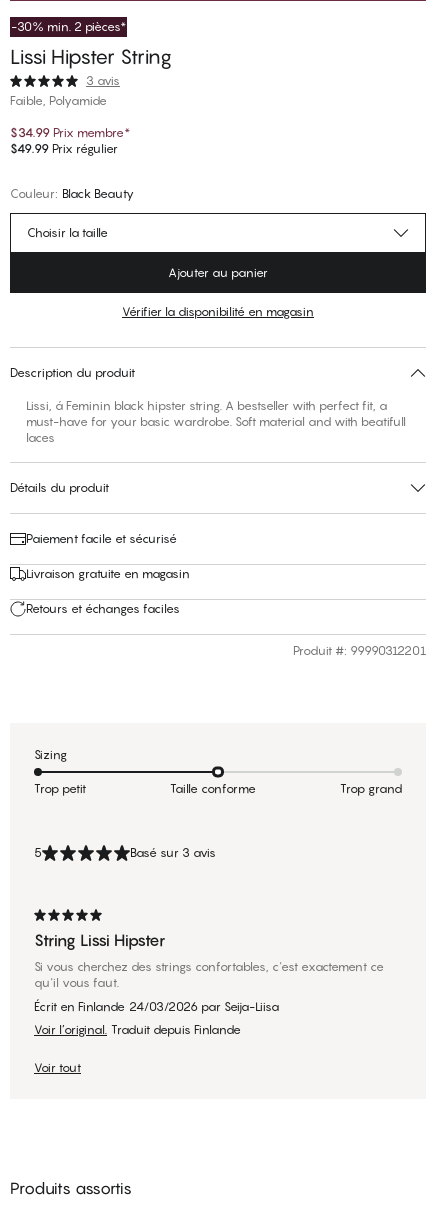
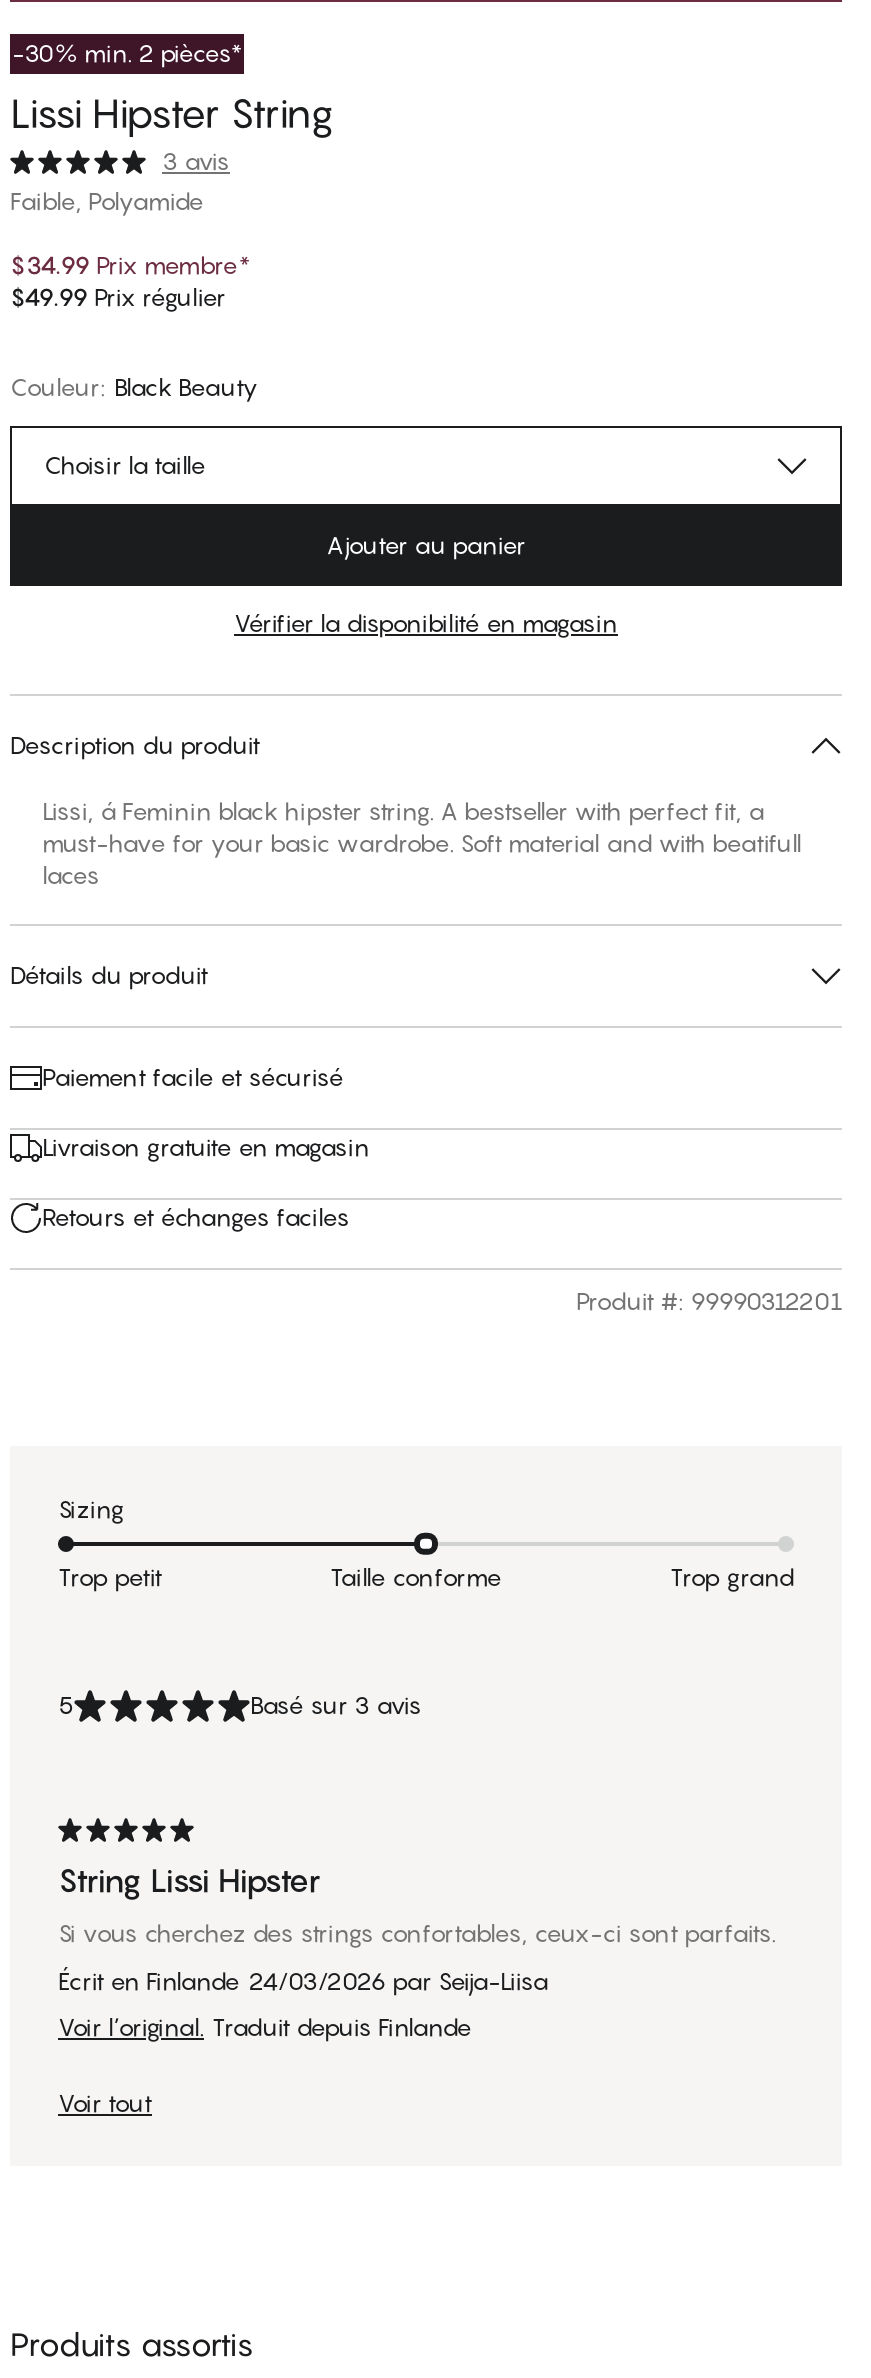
[34,959,384,990] Si vous cherchez des strings confortables, c'est exactement ce | qu'il vous faut. -> [58,1919,776,1949] Si vous cherchez des strings confortables, ceux-ci sont parfaits.

